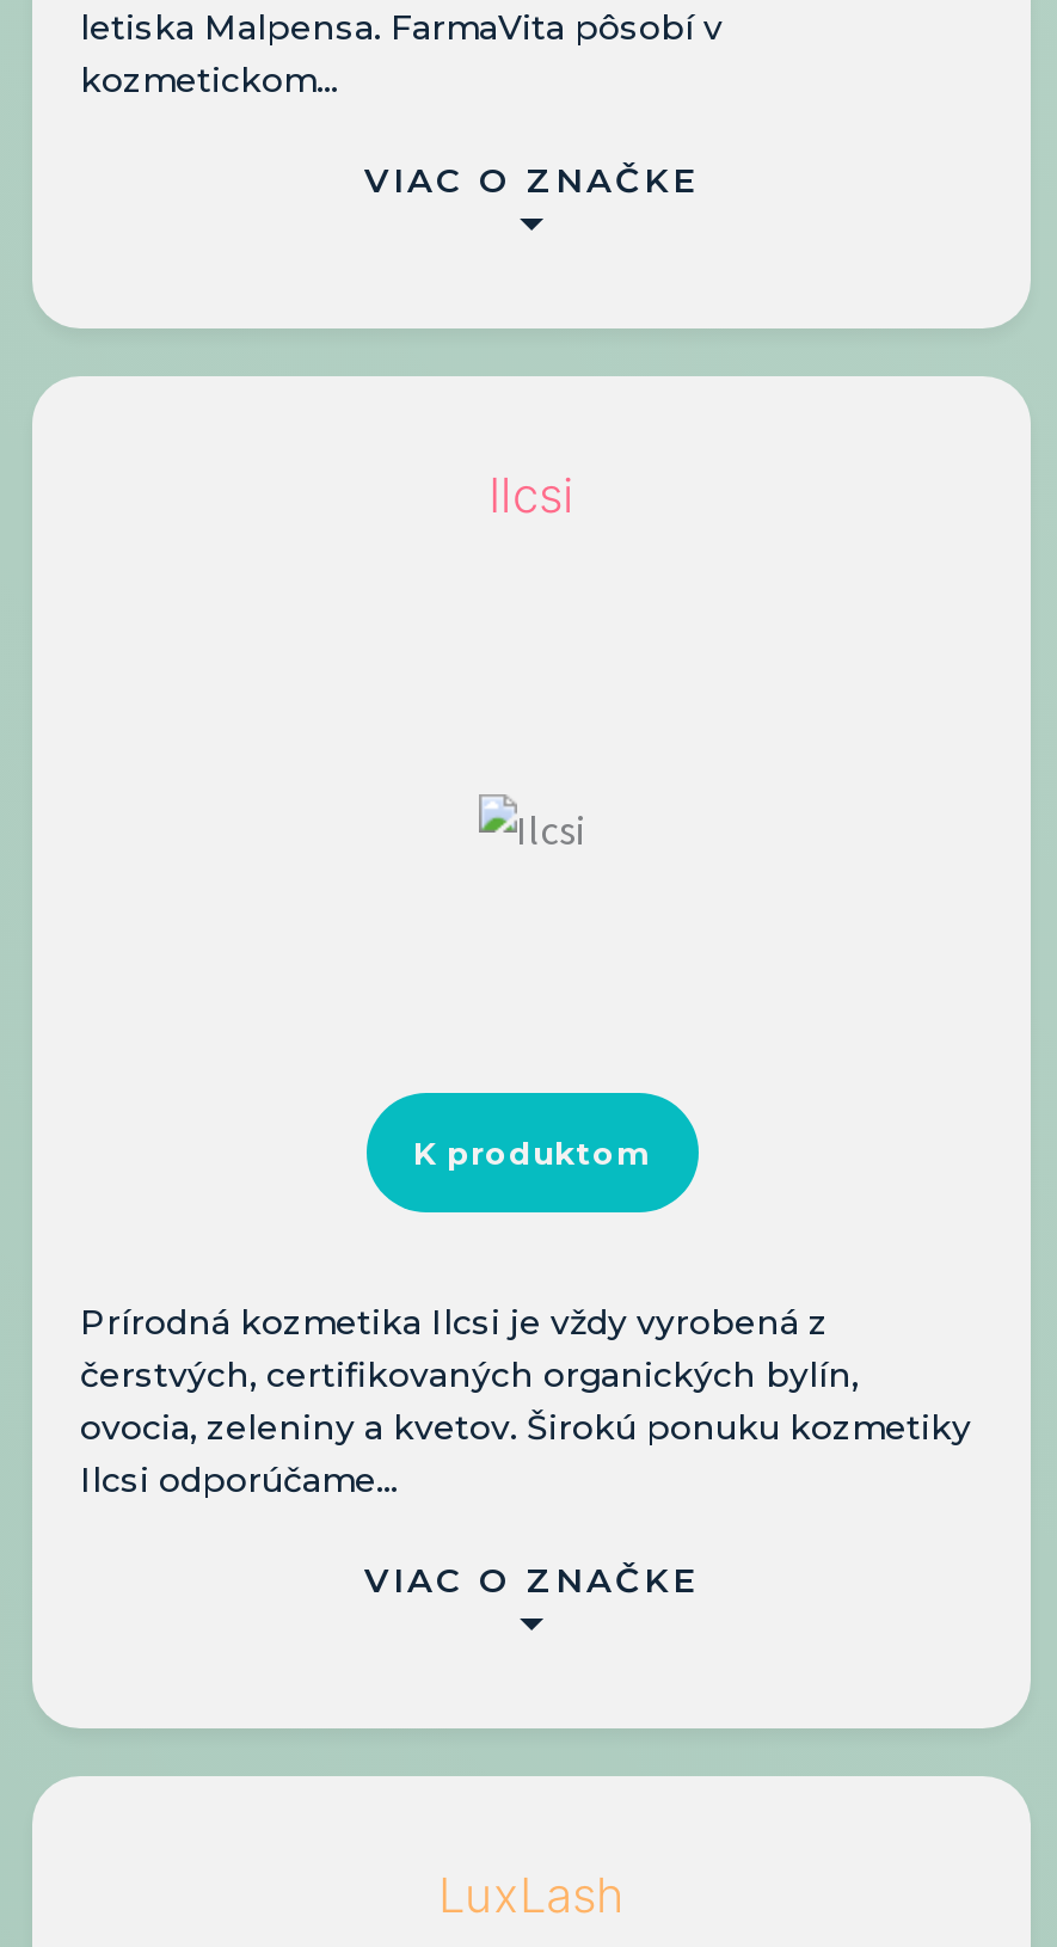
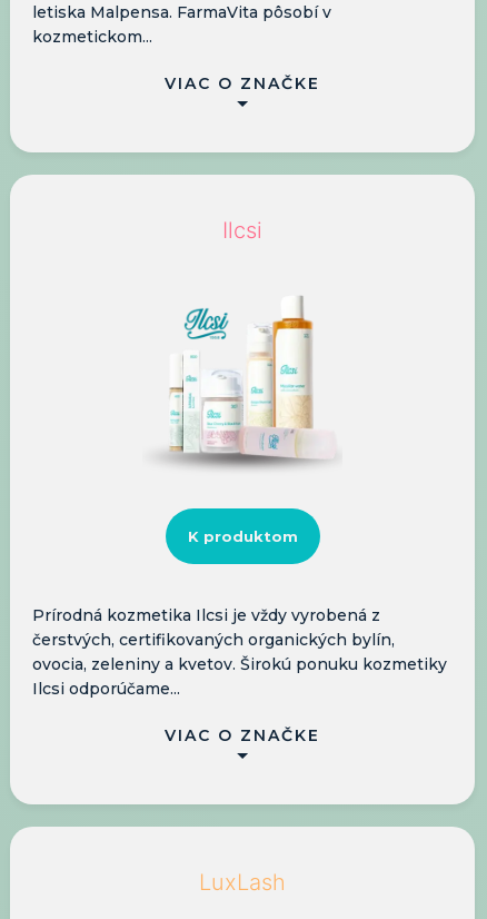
none -> [159,295,328,470] [image]

